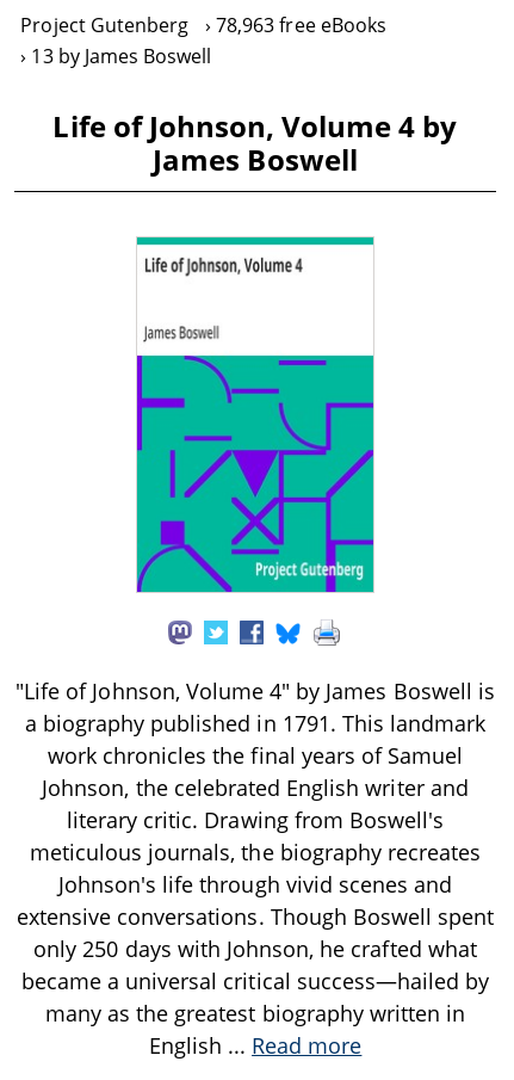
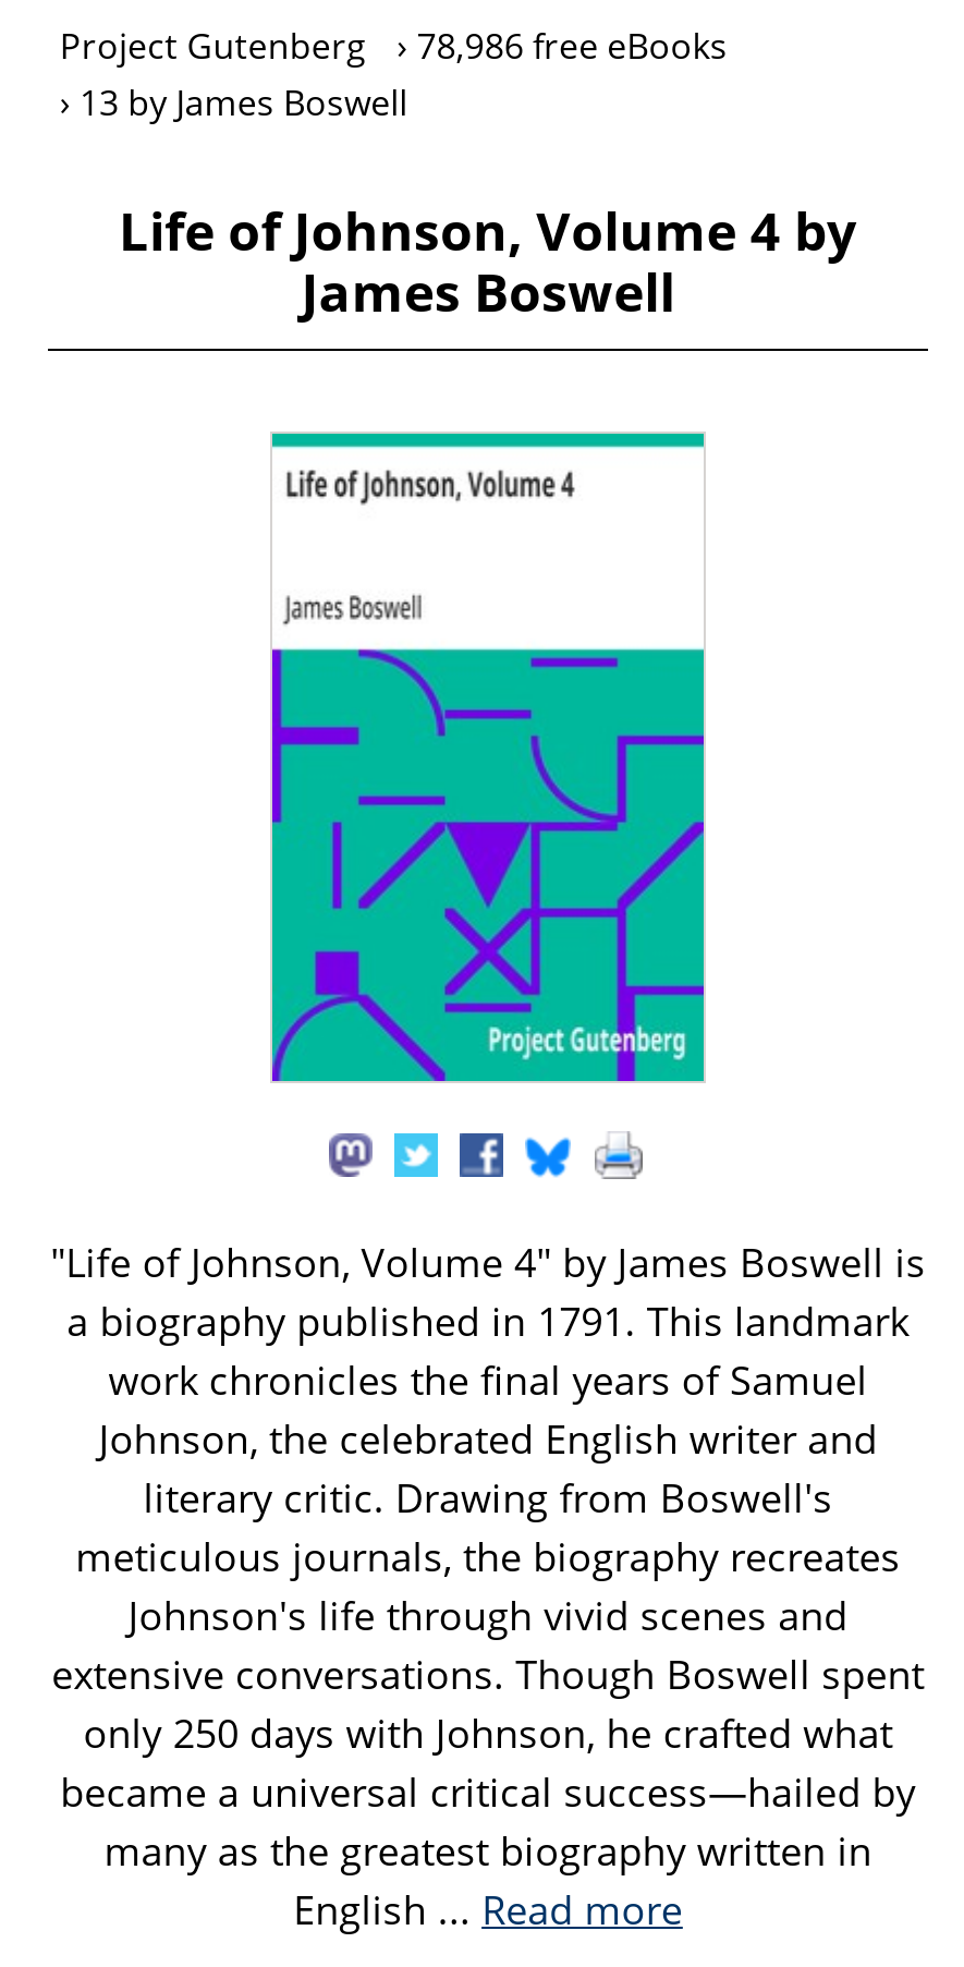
[21,12,386,38] Project Gutenberg 78,963 free eBooks -> [60,22,727,70] Project Gutenberg 78,986 free eBooks

